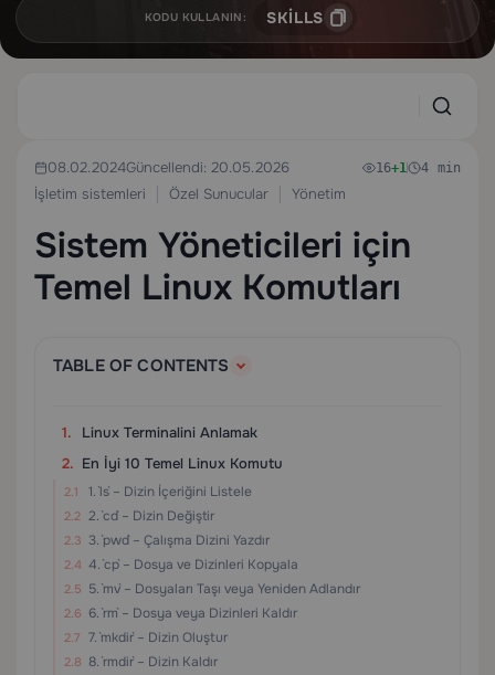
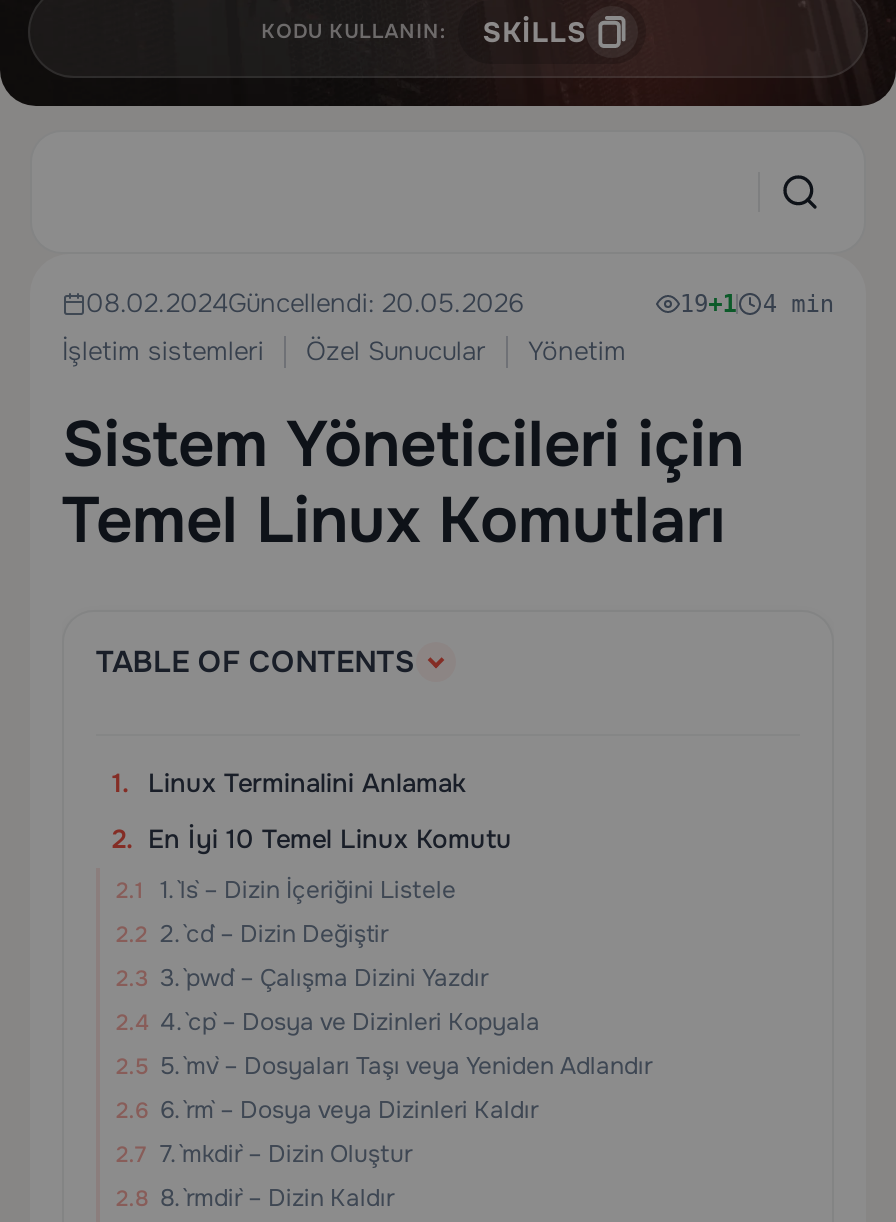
[376,160,461,175] 16+1 4 min -> [680,289,834,317] 19+1 4 min

